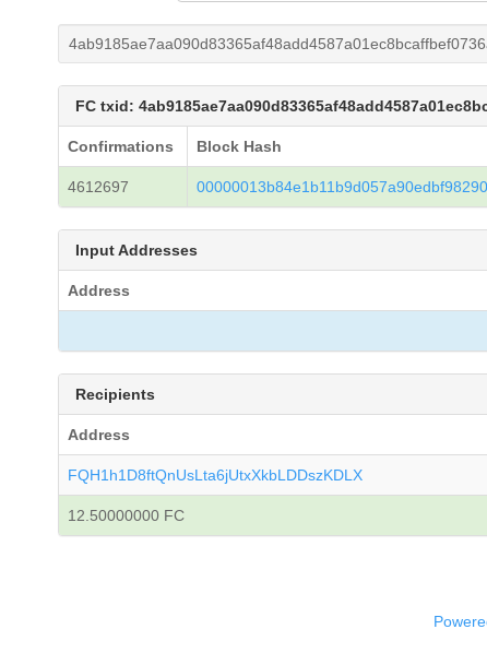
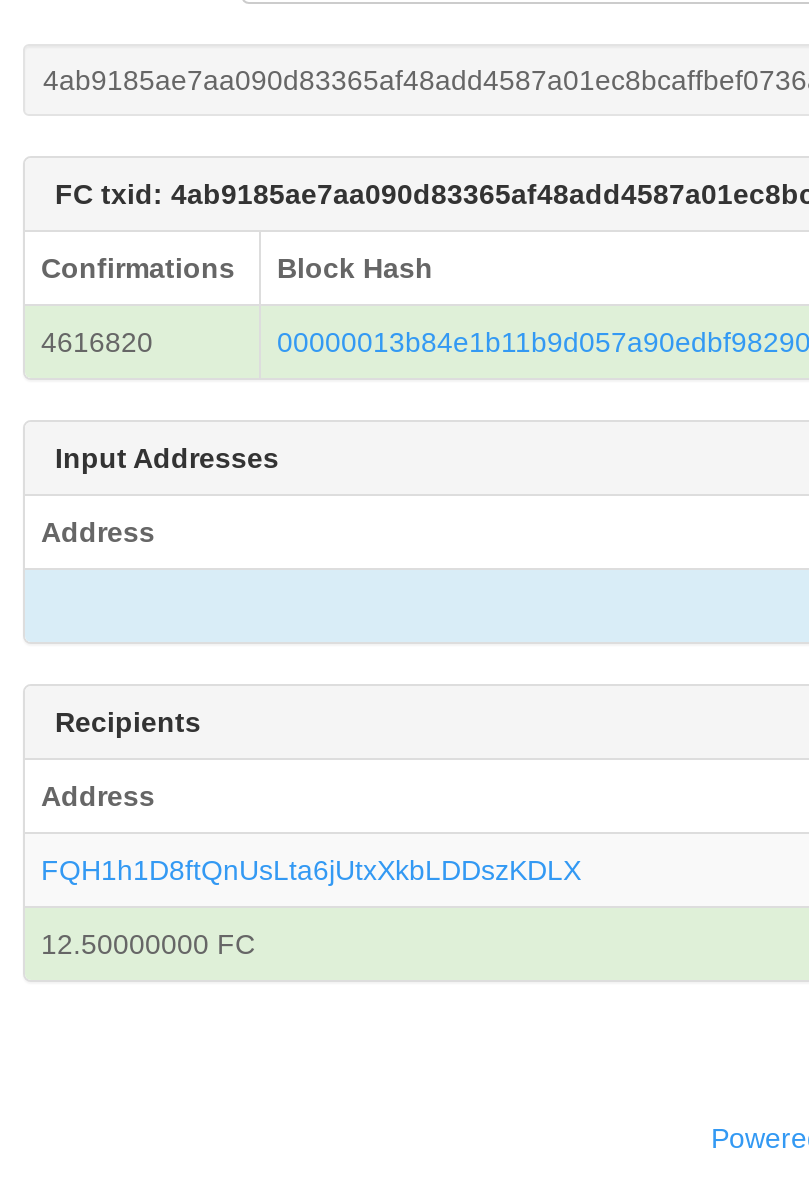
[68,178,129,195] 4612697 -> [41,326,153,358] 4616820

